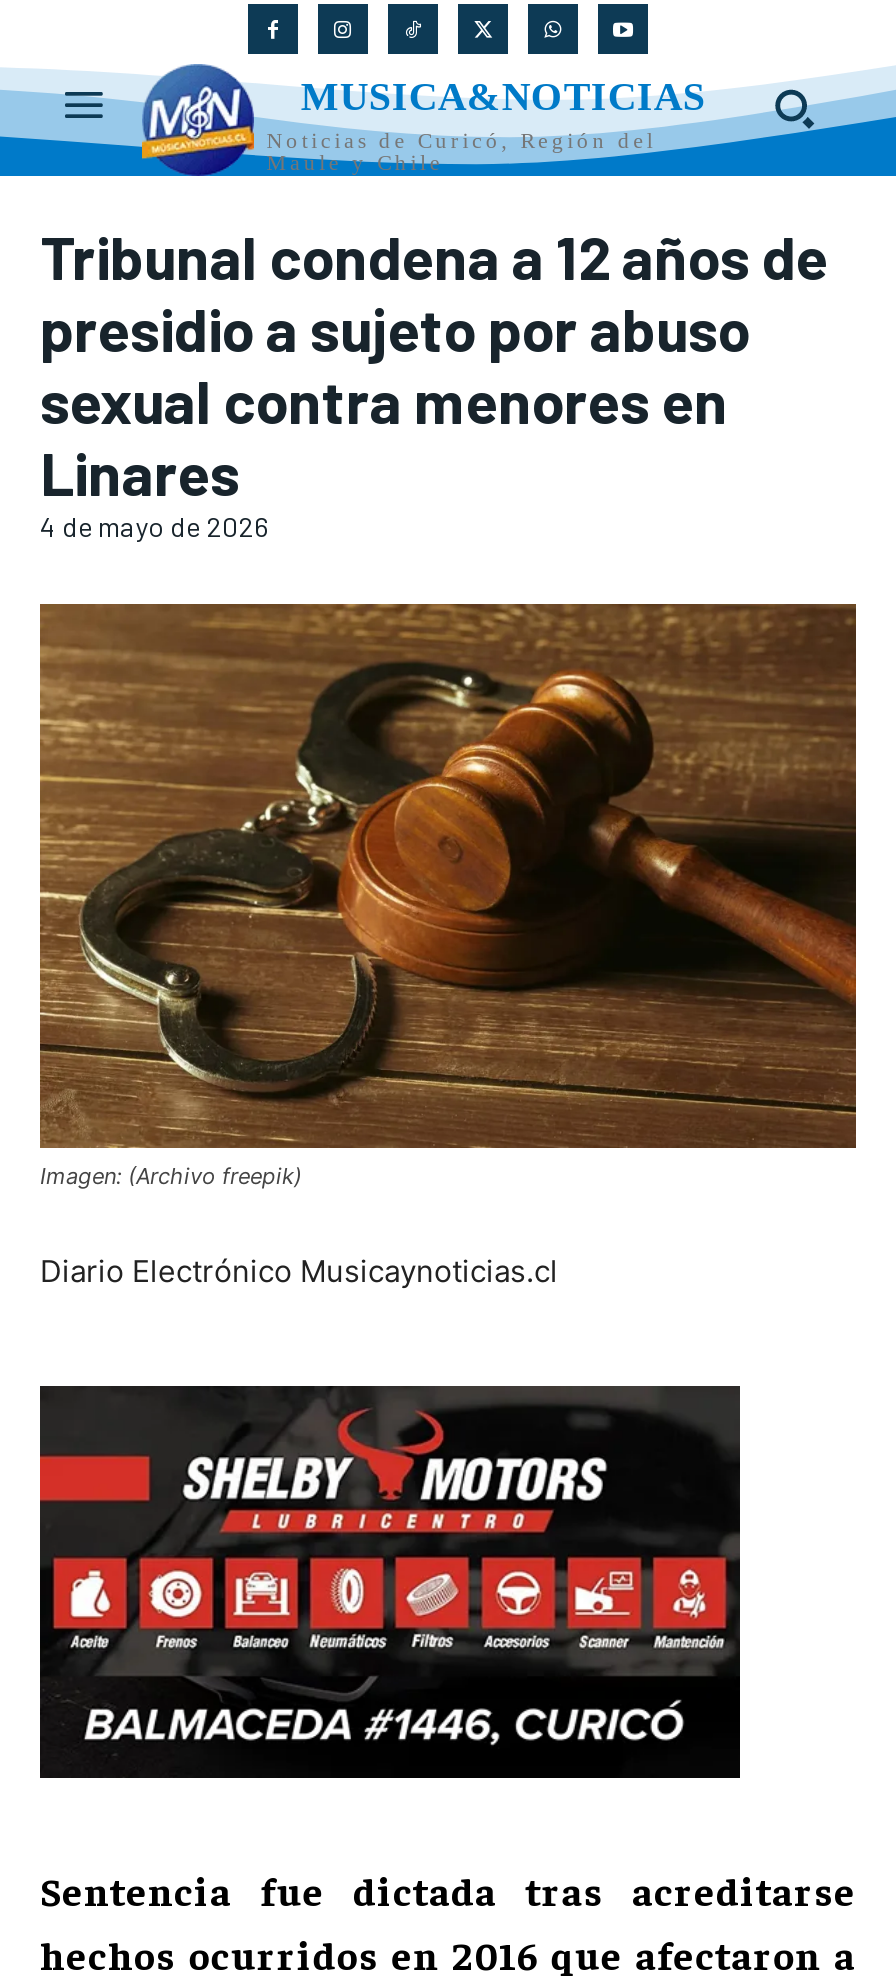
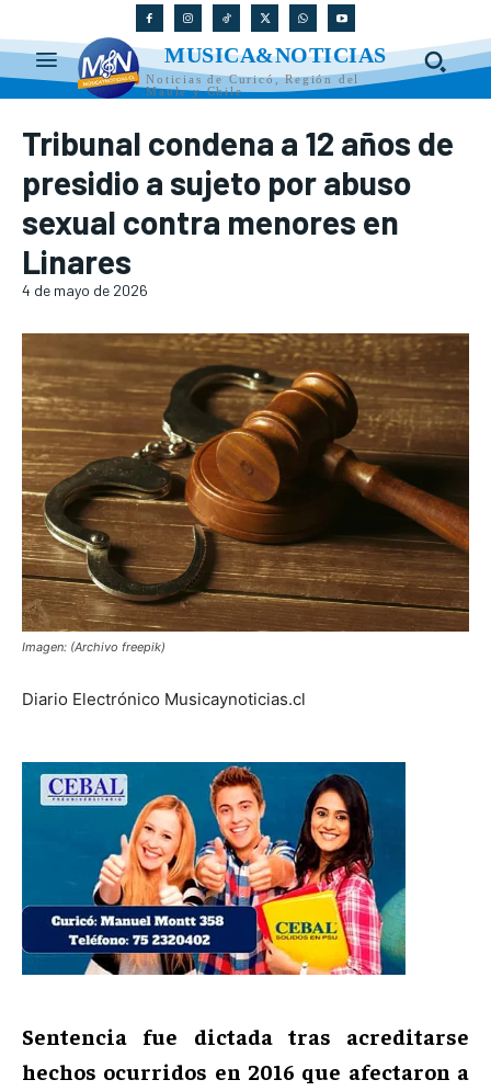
[38,1384,742,1780] [image] -> [21,761,407,976] [image]

